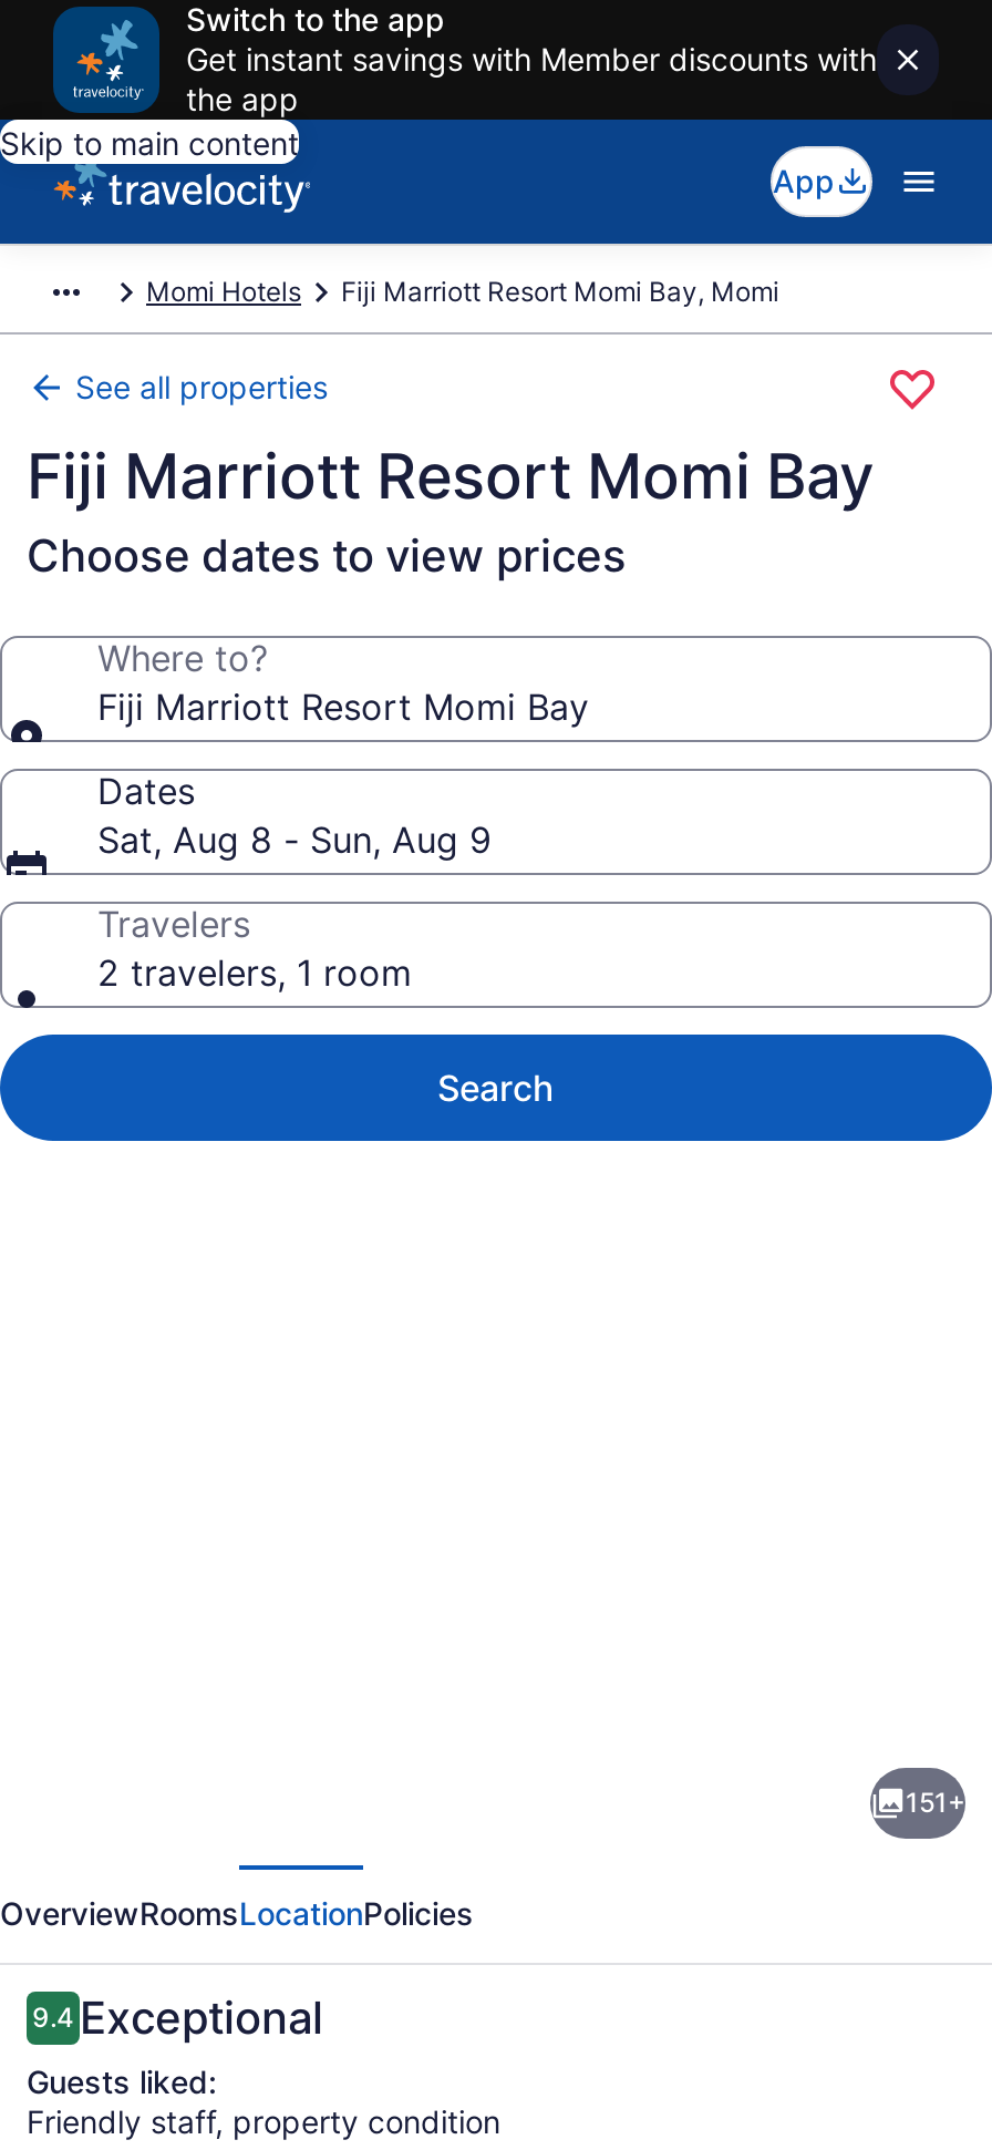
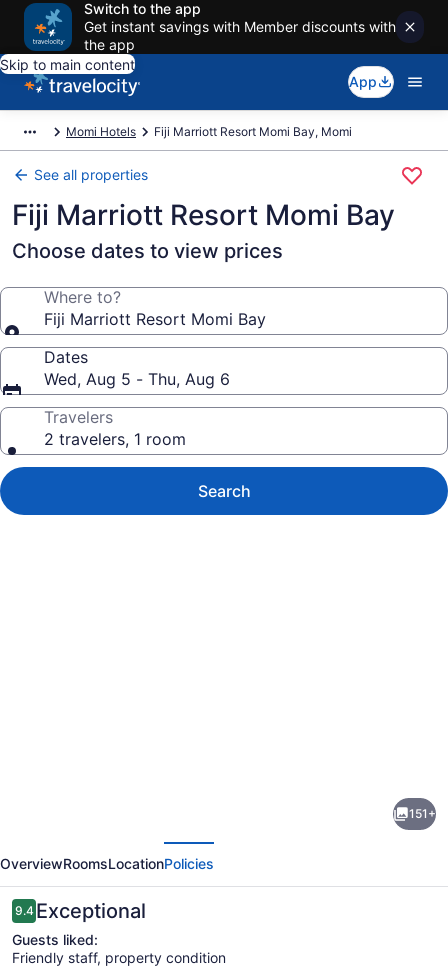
[97,817,492,862] Sat, Aug 8 - Sun, Aug 9 -> [44,369,230,389] Wed, Aug 5 - Thu, Aug 6

